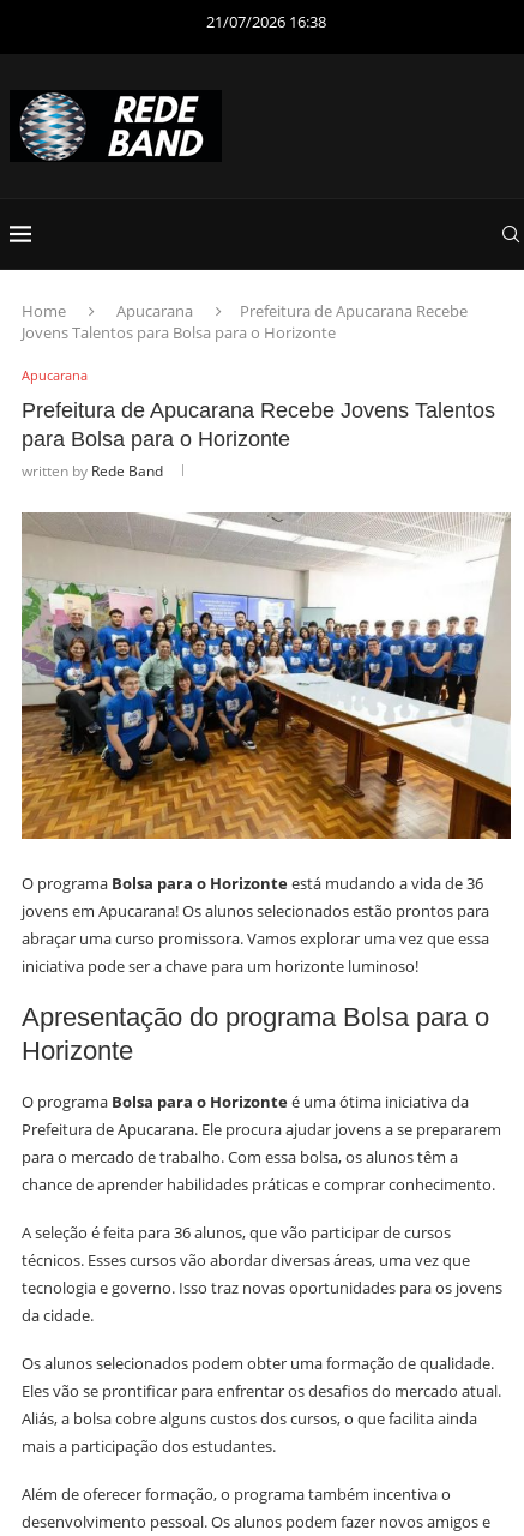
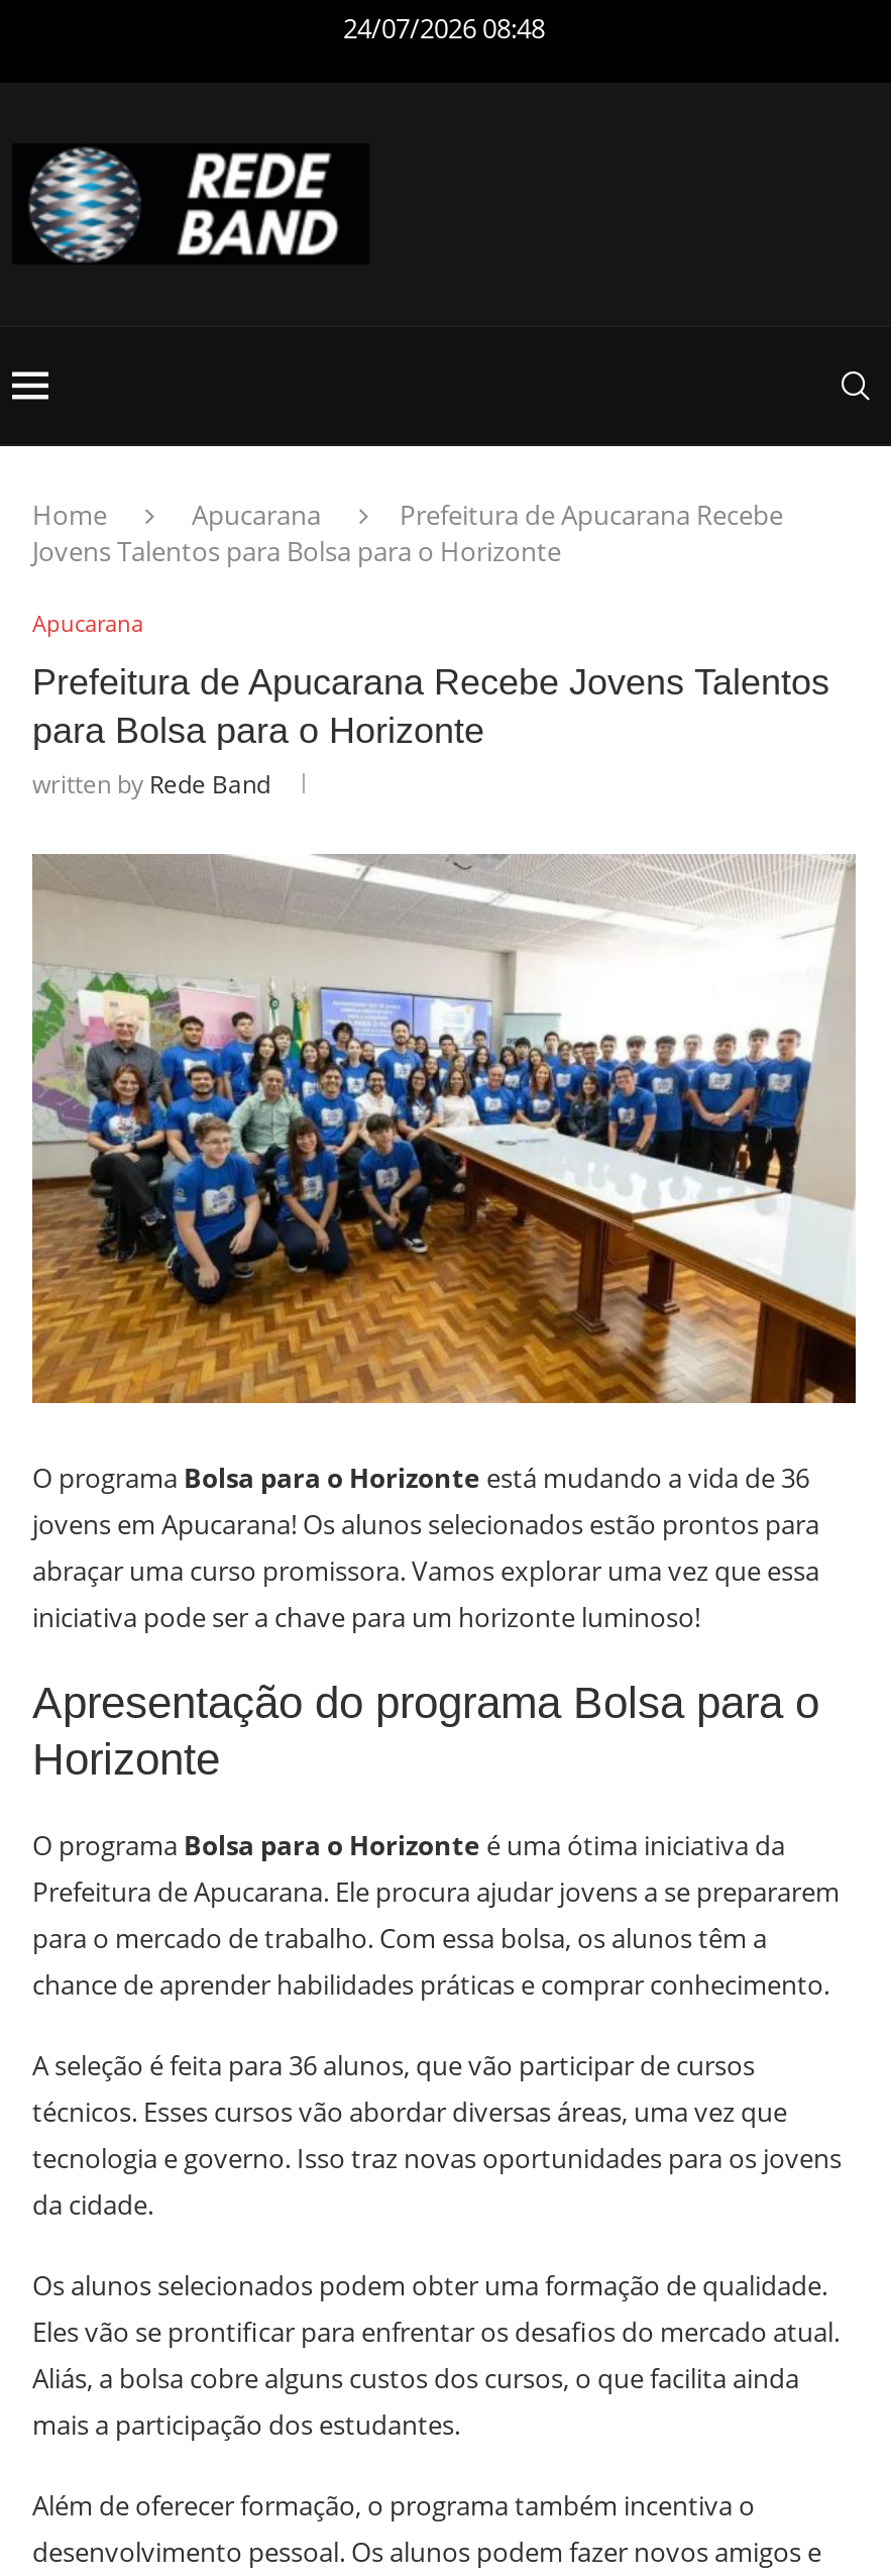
[206,11,326,32] 21/07/2026 16:38 -> [343,10,545,46] 24/07/2026 08:48

